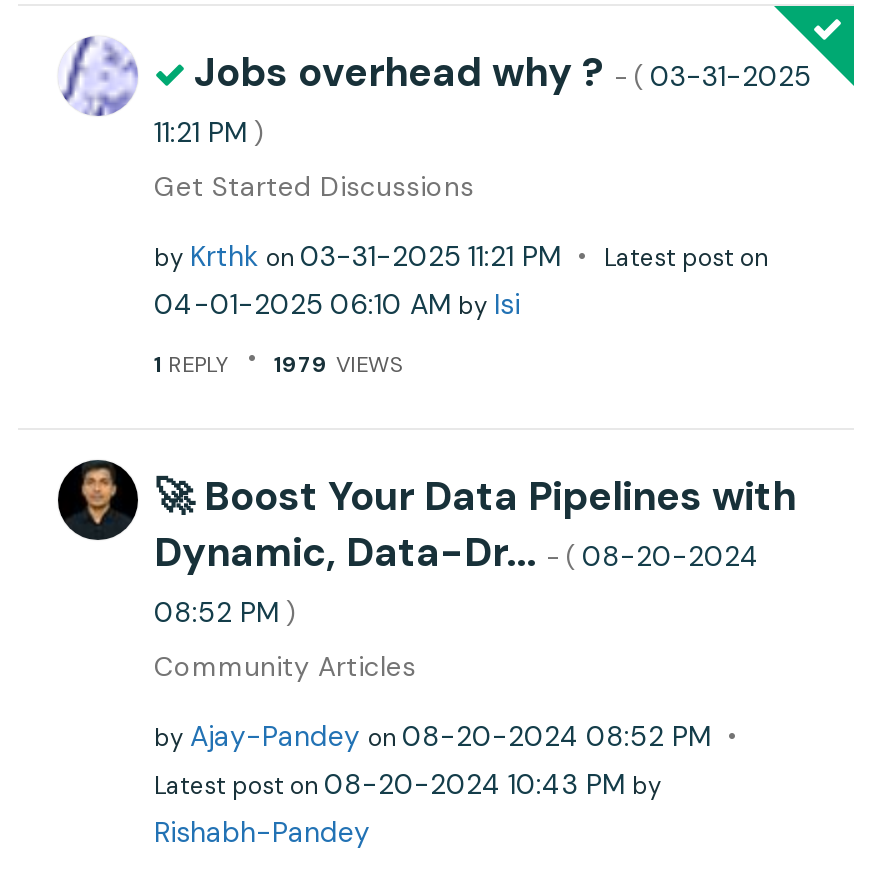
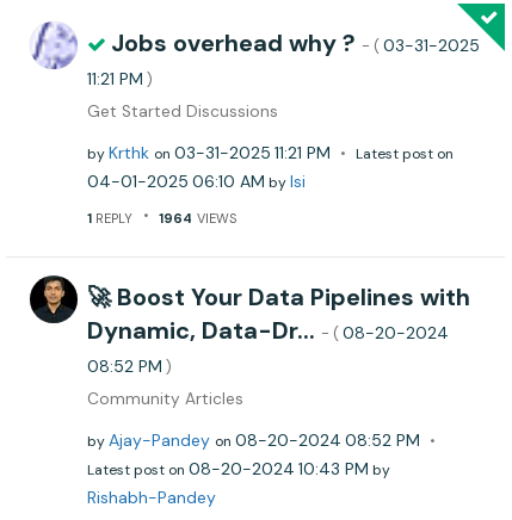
[154,350,402,378] 1 REPLY 1979 VIEWS -> [87,209,236,226] 1 REPLY 1964 VIEWS

